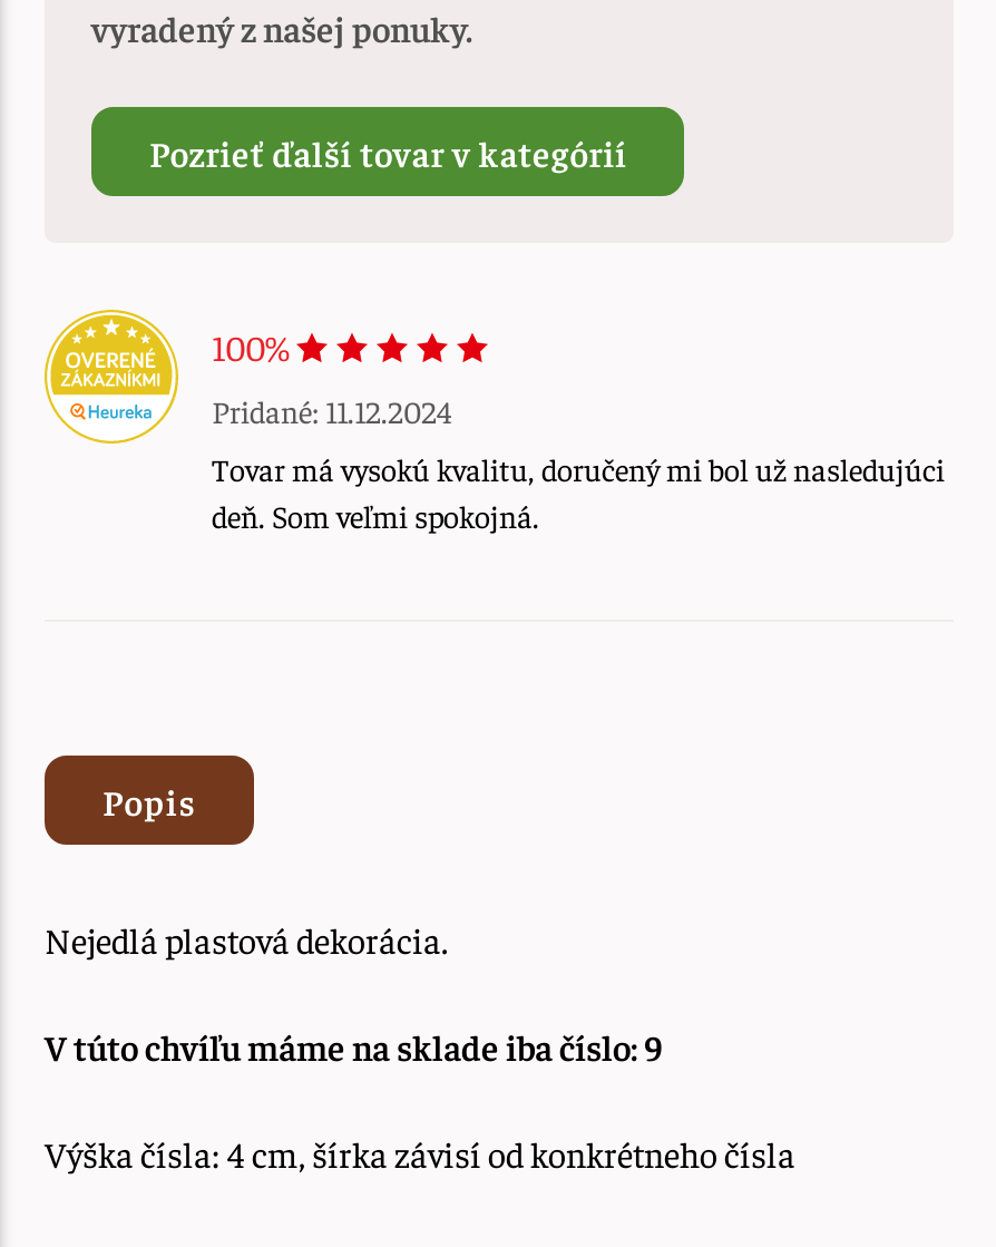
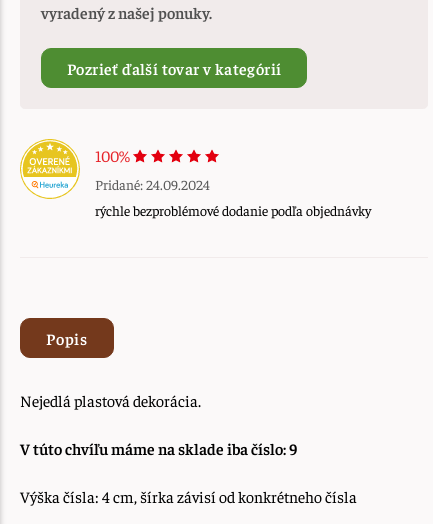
[212,391,945,536] Pridané: 11.12.2024 | Tovar má vysokú kvalitu, doručený mi bol už nasledujúci | deň. Som veľmi spokojná. -> [95,175,371,219] Pridané: 24.09.2024 | rýchle bezproblémové dodanie podľa objednávky

